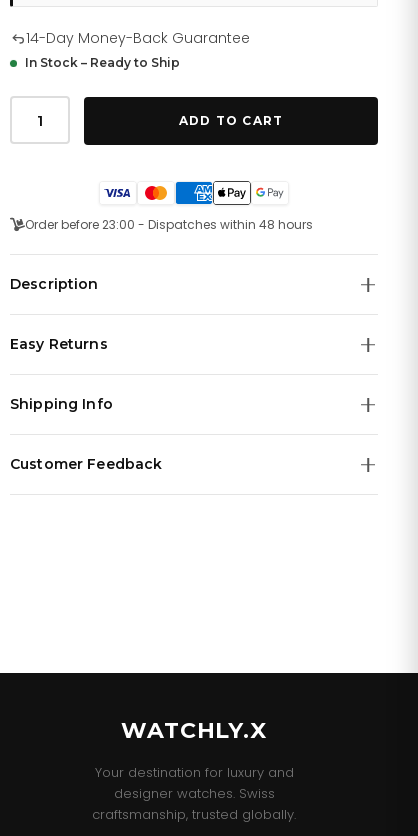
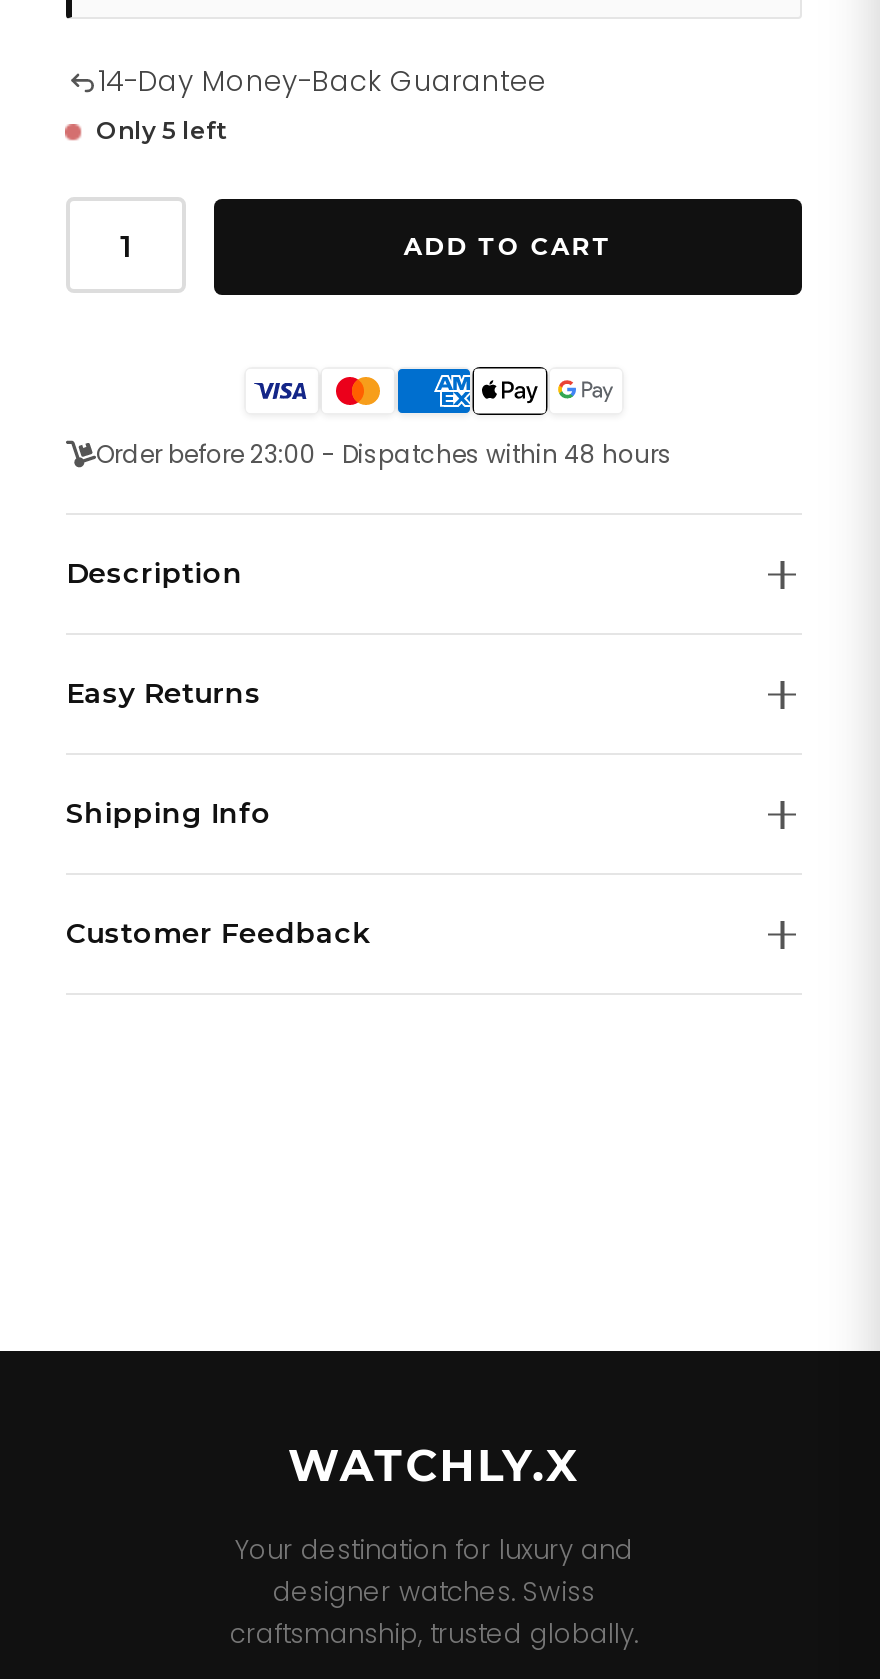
[25,55,180,70] In Stock – Ready to Ship -> [96,115,226,145] Only 5 left

